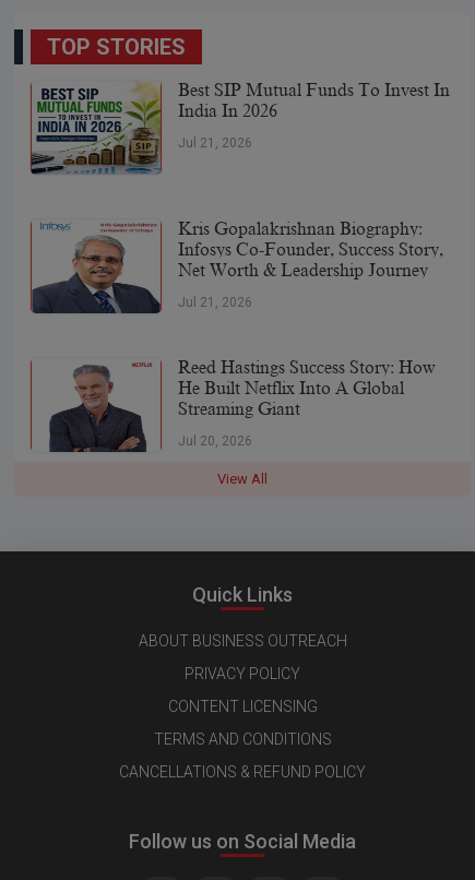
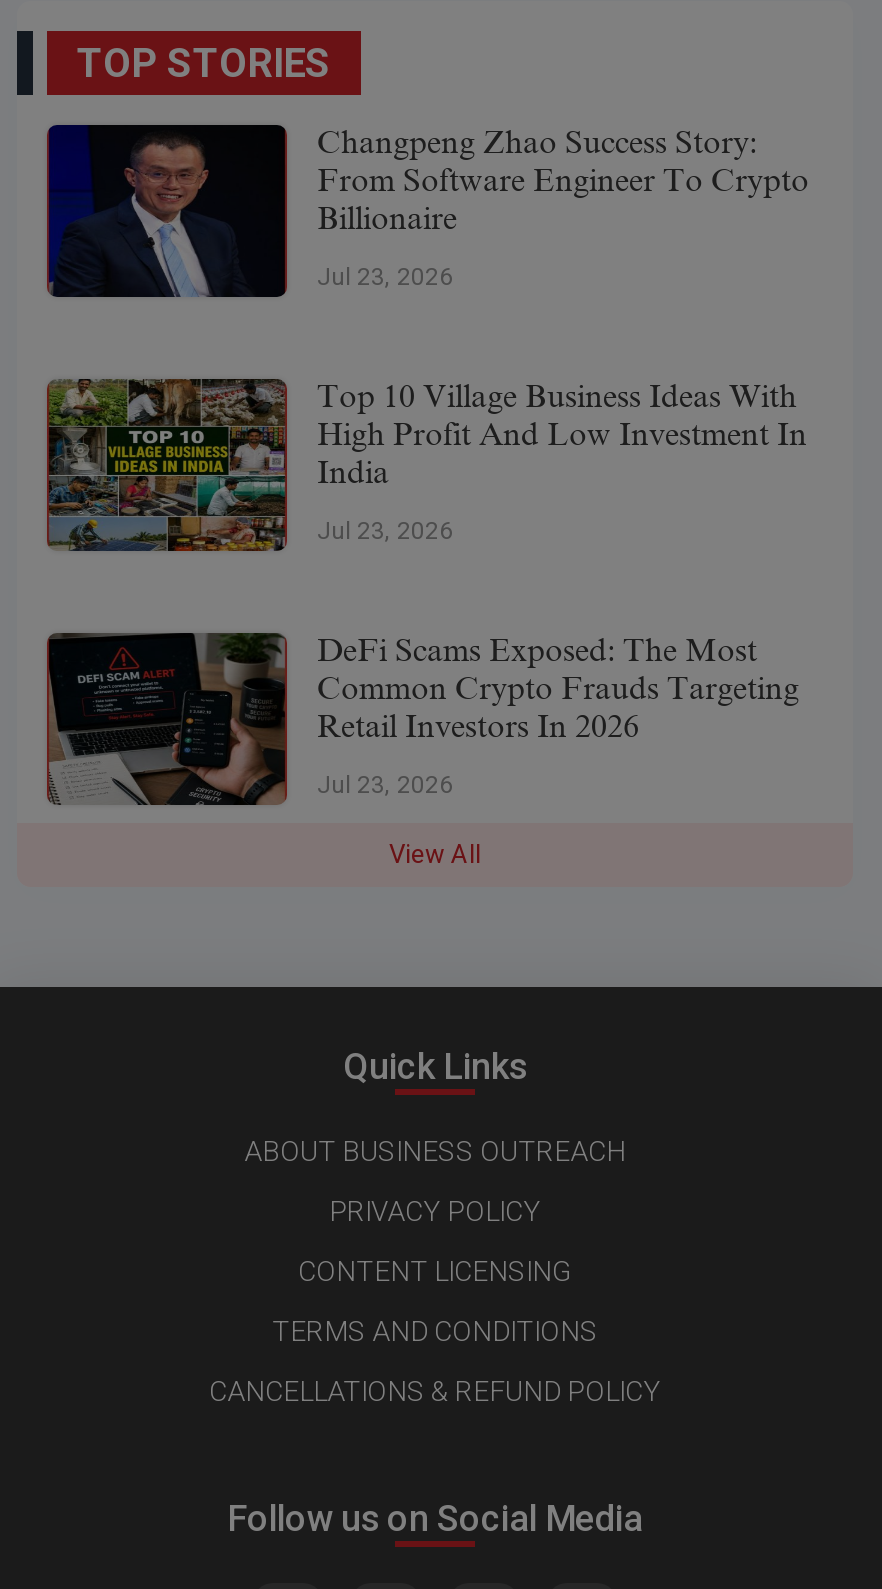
[31,80,450,175] [image] | Best SIP Mutual Funds To Invest In | India In 2026 -> [47,123,809,299] [image] | Changpeng Zhao Success Story: | From Software Engineer To Crypto | Billionaire
[178,135,252,150] Jul 21, 2026 -> [317,262,453,290] Jul 23, 2026
[31,219,443,314] [image] | Kris Gopalakrishnan Biography: | Infosys Co-Founder, Success Story, | Net Worth & Leadership Journey -> [47,377,807,553] [image] | Top 10 Village Business Ideas With | High Profit And Low Investment In | India
[178,294,252,310] Jul 21, 2026 -> [317,516,453,544] Jul 23, 2026
[32,358,436,453] [image] | Reed Hastings Success Story: How | He Built Netflix Into A Global | Streaming Giant -> [47,631,799,807] [image] | DeFi Scams Exposed: The Most | Common Crypto Frauds Targeting | Retail Investors In 2026
[178,433,252,448] Jul 20, 2026 -> [317,770,453,798] Jul 23, 2026

